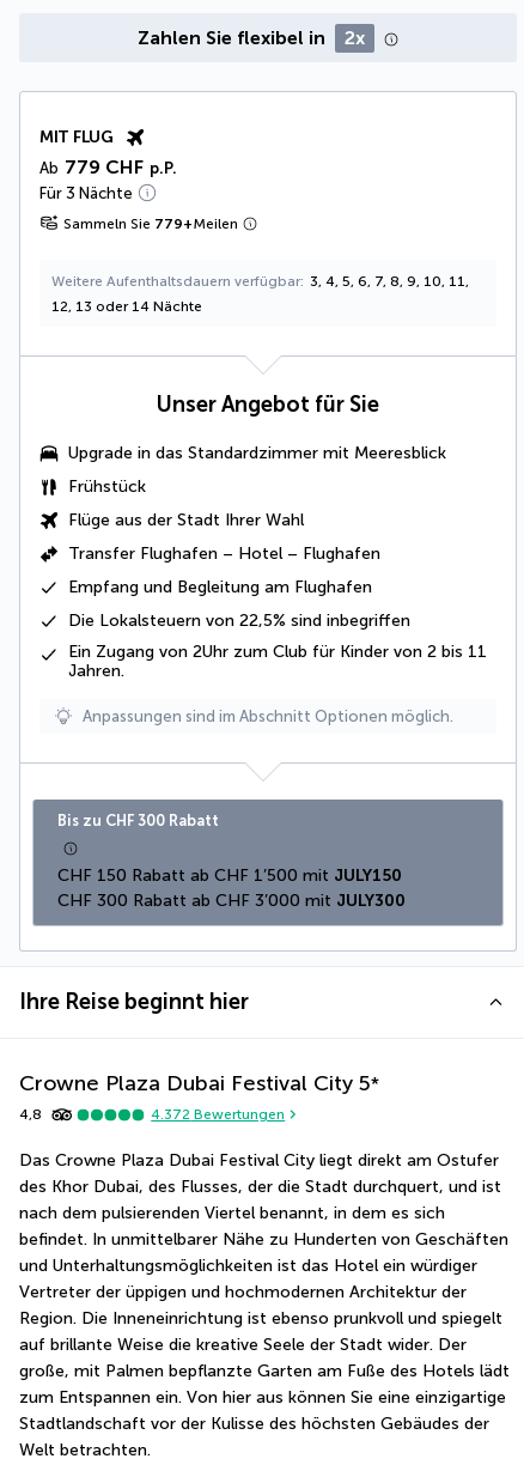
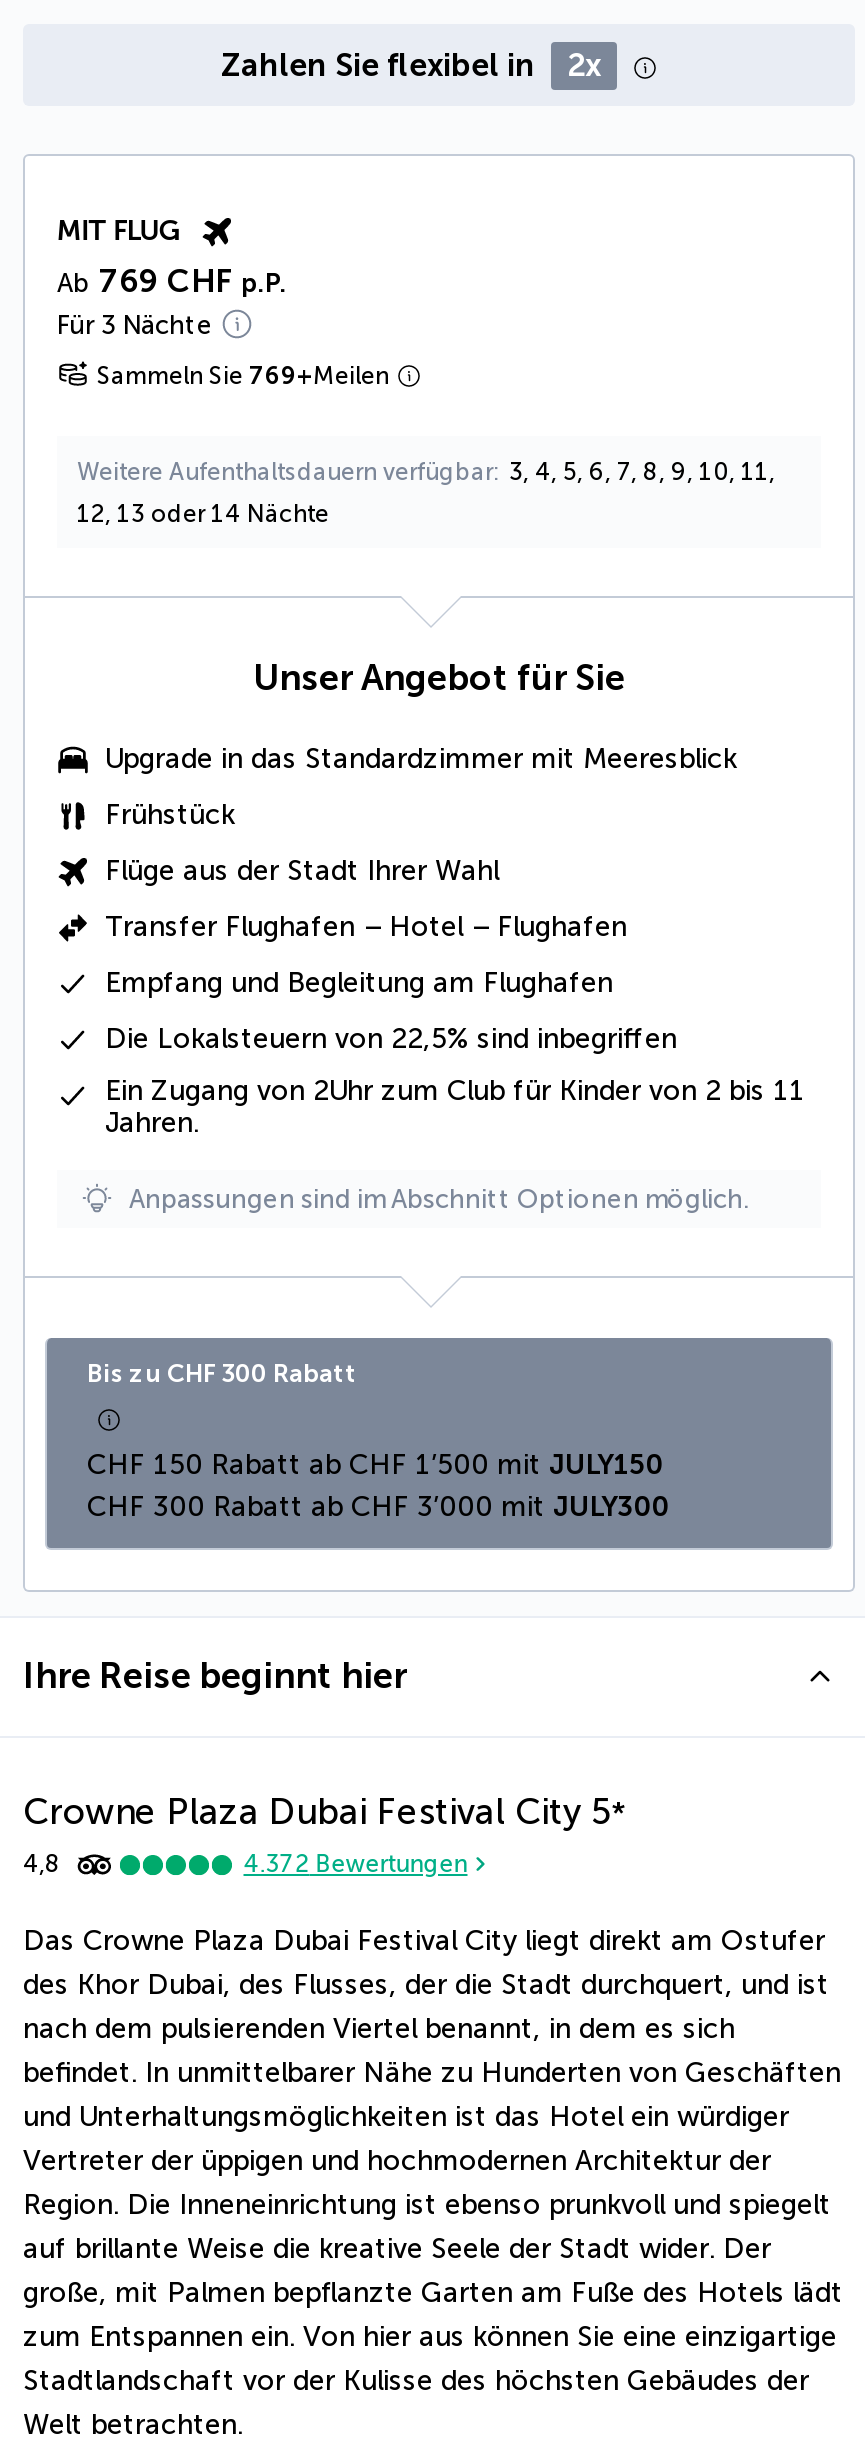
[39,155,177,178] Ab 779 CHF p.P. -> [57,262,287,300] Ab 769 CHF p.P.
[63,215,238,232] Sammeln Sie 779+Meilen -> [97,362,389,390] Sammeln Sie 769+Meilen

